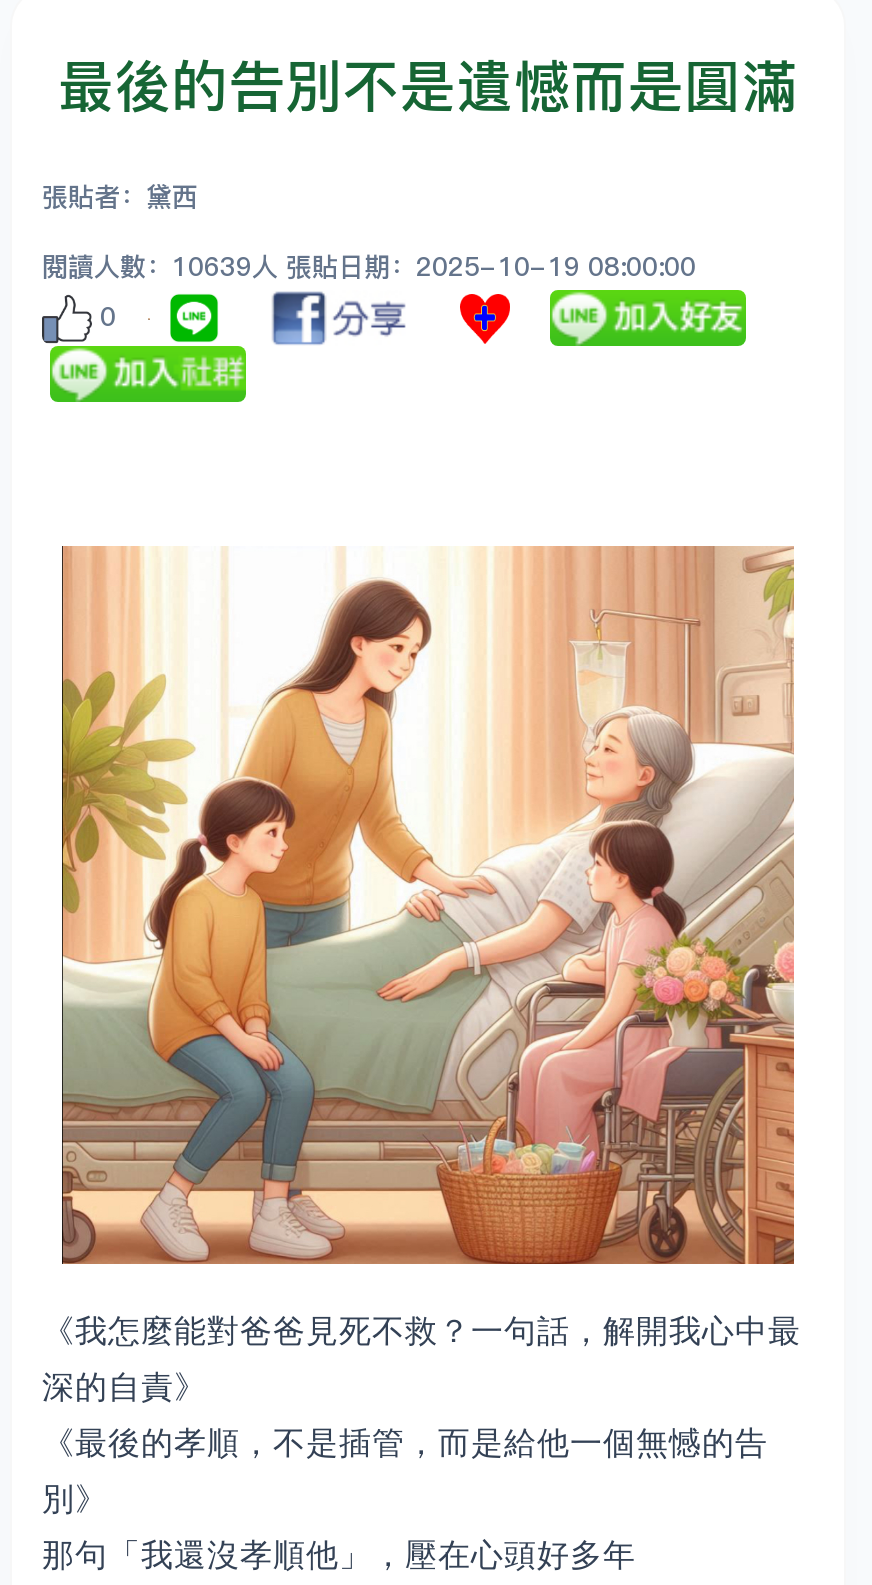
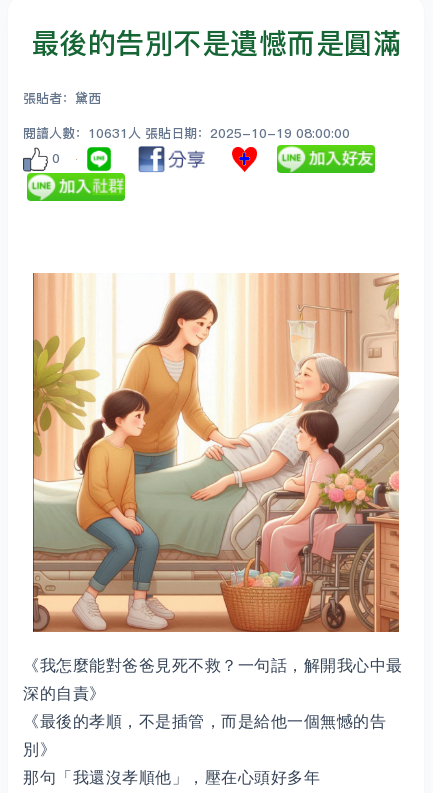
[42,248,696,284] 閱讀人數：10639人 張貼日期：2025-10-19 08:00:00 -> [23,124,350,142] 閱讀人數：10631人 張貼日期：2025-10-19 08:00:00

